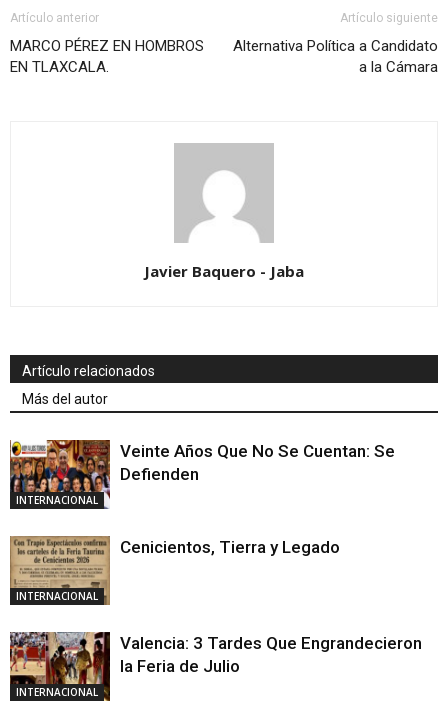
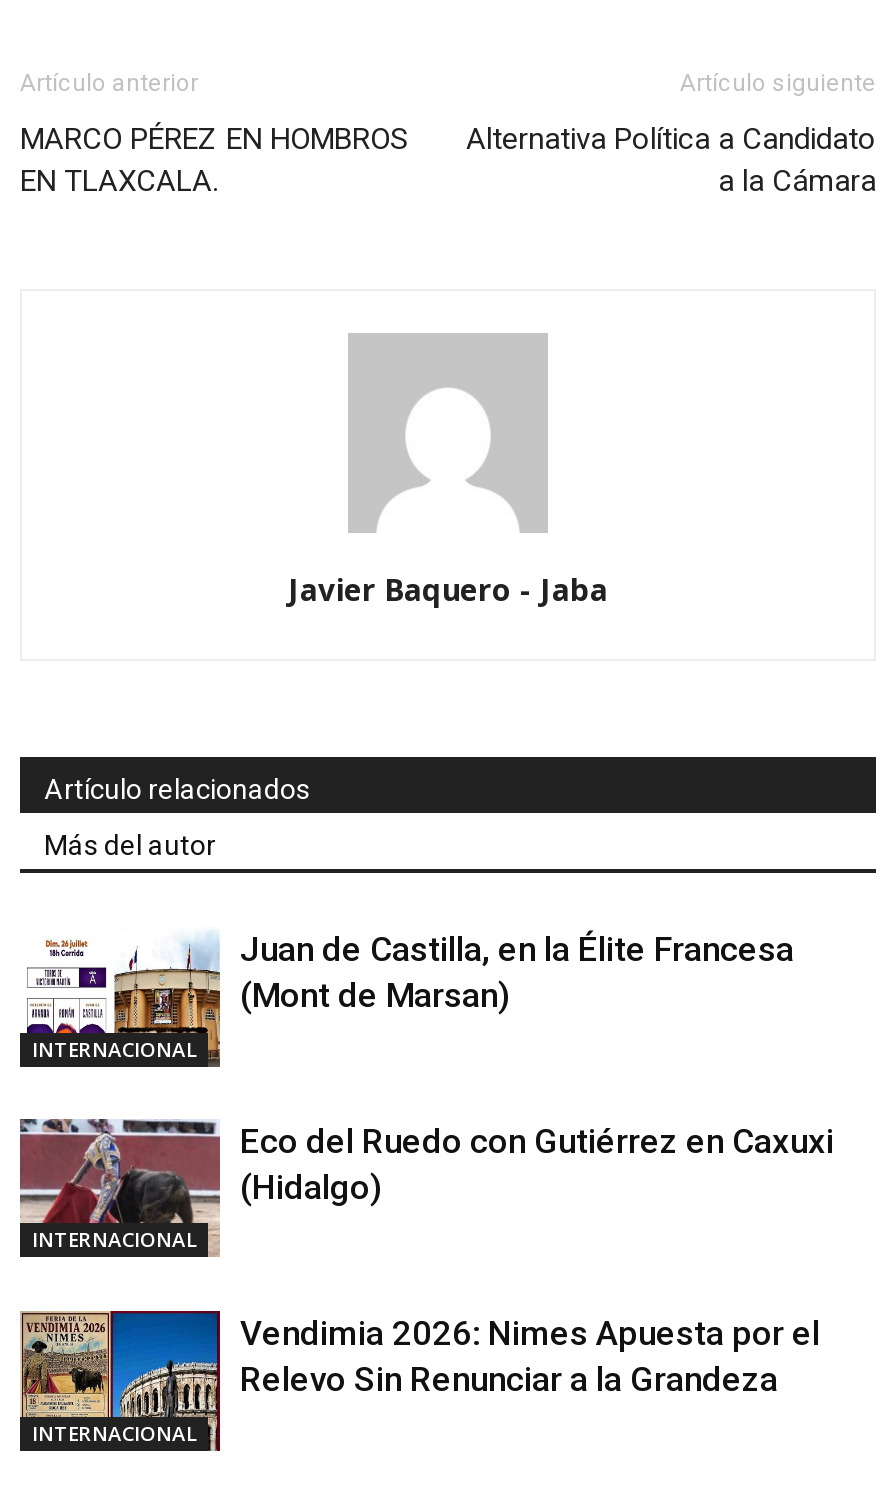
[9,439,395,510] [image] | Veinte Años Que No Se Cuentan: Se | Defienden -> [20,929,794,1069] [image] | Juan de Castilla, en la Élite Francesa | (Mont de Marsan)
[10,535,340,606] [image] | Cenicientos, Tierra y Legado -> [20,1119,834,1259] [image] | Eco del Ruedo con Gutiérrez en Caxuxi | (Hidalgo)
[9,631,422,702] [image] | Valencia: 3 Tardes Que Engrandecieron | la Feria de Julio -> [20,1311,820,1453] [image] | Vendimia 2026: Nimes Apuesta por el | Relevo Sin Renunciar a la Grandeza

